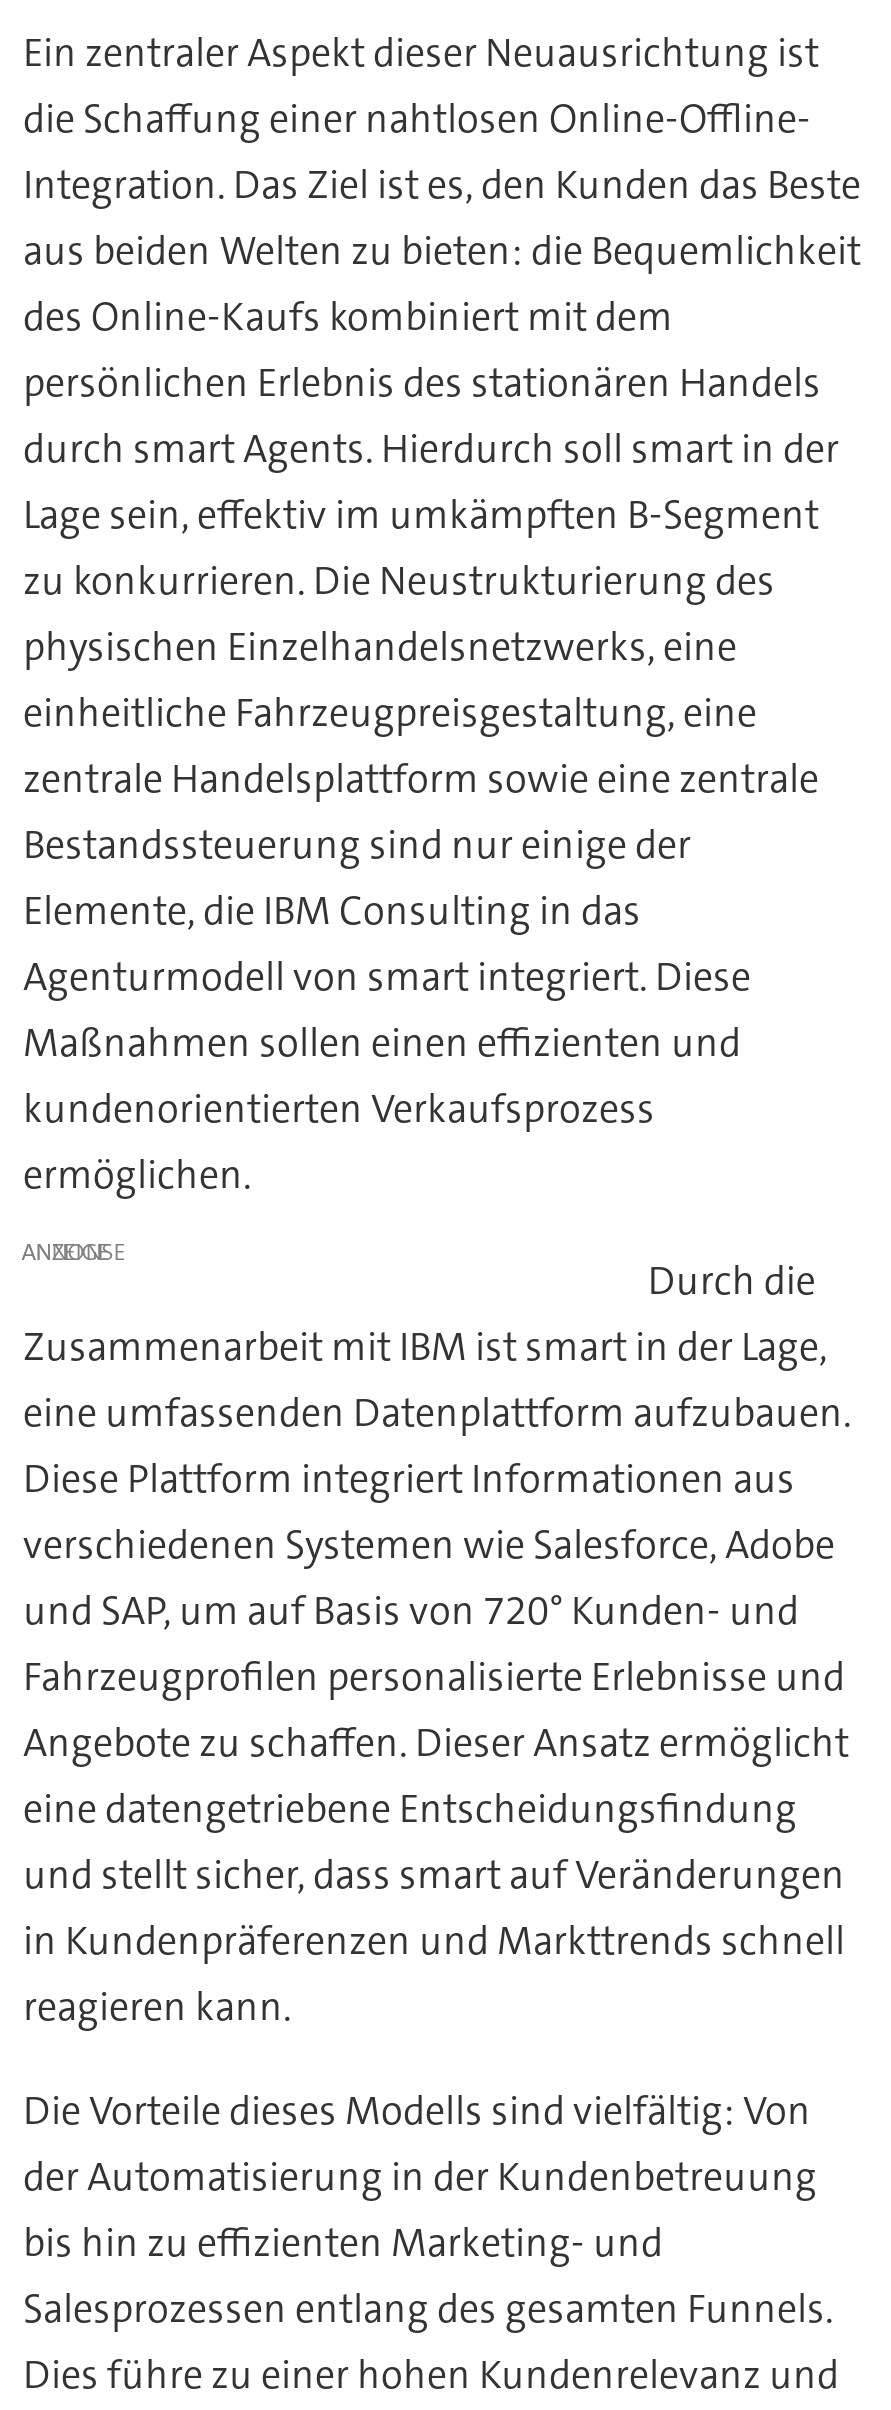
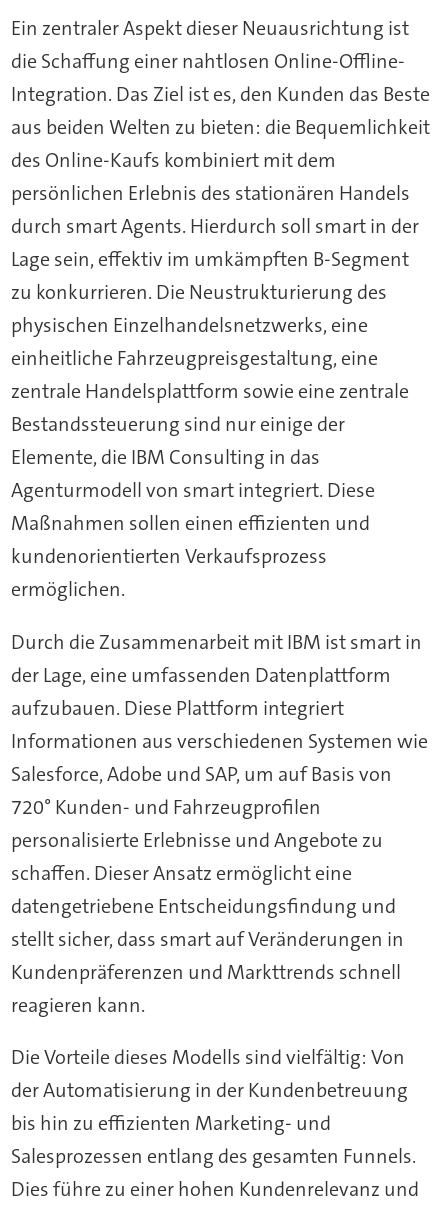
[21,1235,851,1965] ANZEIGE | Durch die | Zusammenarbeit mit IBM ist smart in der Lage, | eine umfassenden Datenplattform aufzubauen. | Diese Plattform integriert Informationen aus | verschiedenen Systemen wie Salesforce, Adobe | und SAP, um auf Basis von 720° Kunden- und | Fahrzeugprofilen personalisierte Erlebnisse und | Angebote zu schaffen. Dieser Ansatz ermöglicht | eine datengetriebene Entscheidungsfindung | und stellt sicher, dass smart auf Veränderungen | in Kundenpräferenzen und Markttrends schnell -> [11,628,428,984] Durch die Zusammenarbeit mit IBM ist smart in | der Lage, eine umfassenden Datenplattform | aufzubauen. Diese Plattform integriert | Informationen aus verschiedenen Systemen wie | Salesforce, Adobe und SAP, um auf Basis von | 720° Kunden- und Fahrzeugprofilen | personalisierte Erlebnisse und Angebote zu | schaffen. Dieser Ansatz ermöglicht eine | datengetriebene Entscheidungsfindung und | stellt sicher, dass smart auf Veränderungen in | Kundenpräferenzen und Markttrends schnell

